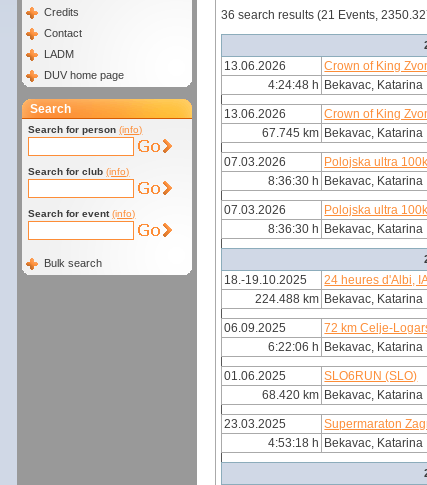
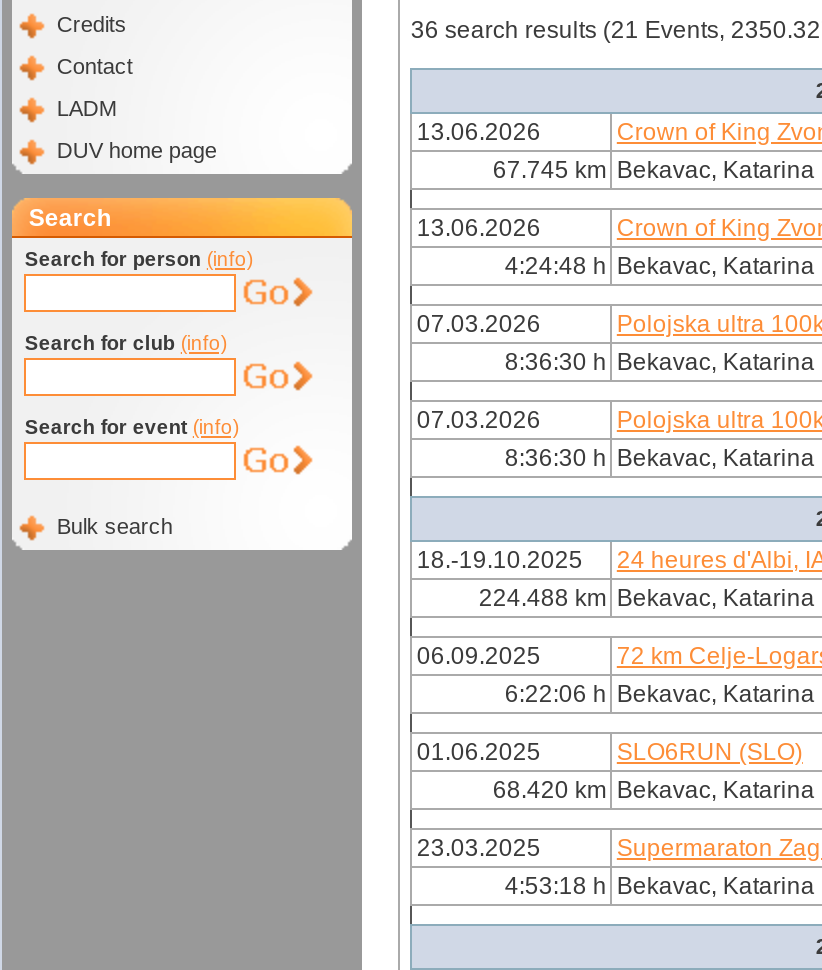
moved [268,78,423,92] -> [505,251,815,279]: 4:24:48 h Bekavac, Katarina
moved [262,126,423,140] -> [493,155,815,183]: 67.745 km Bekavac, Katarina

